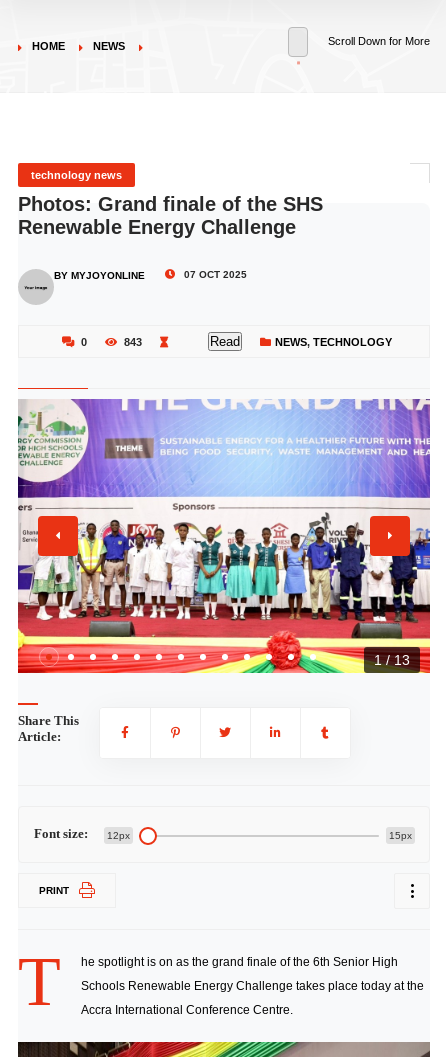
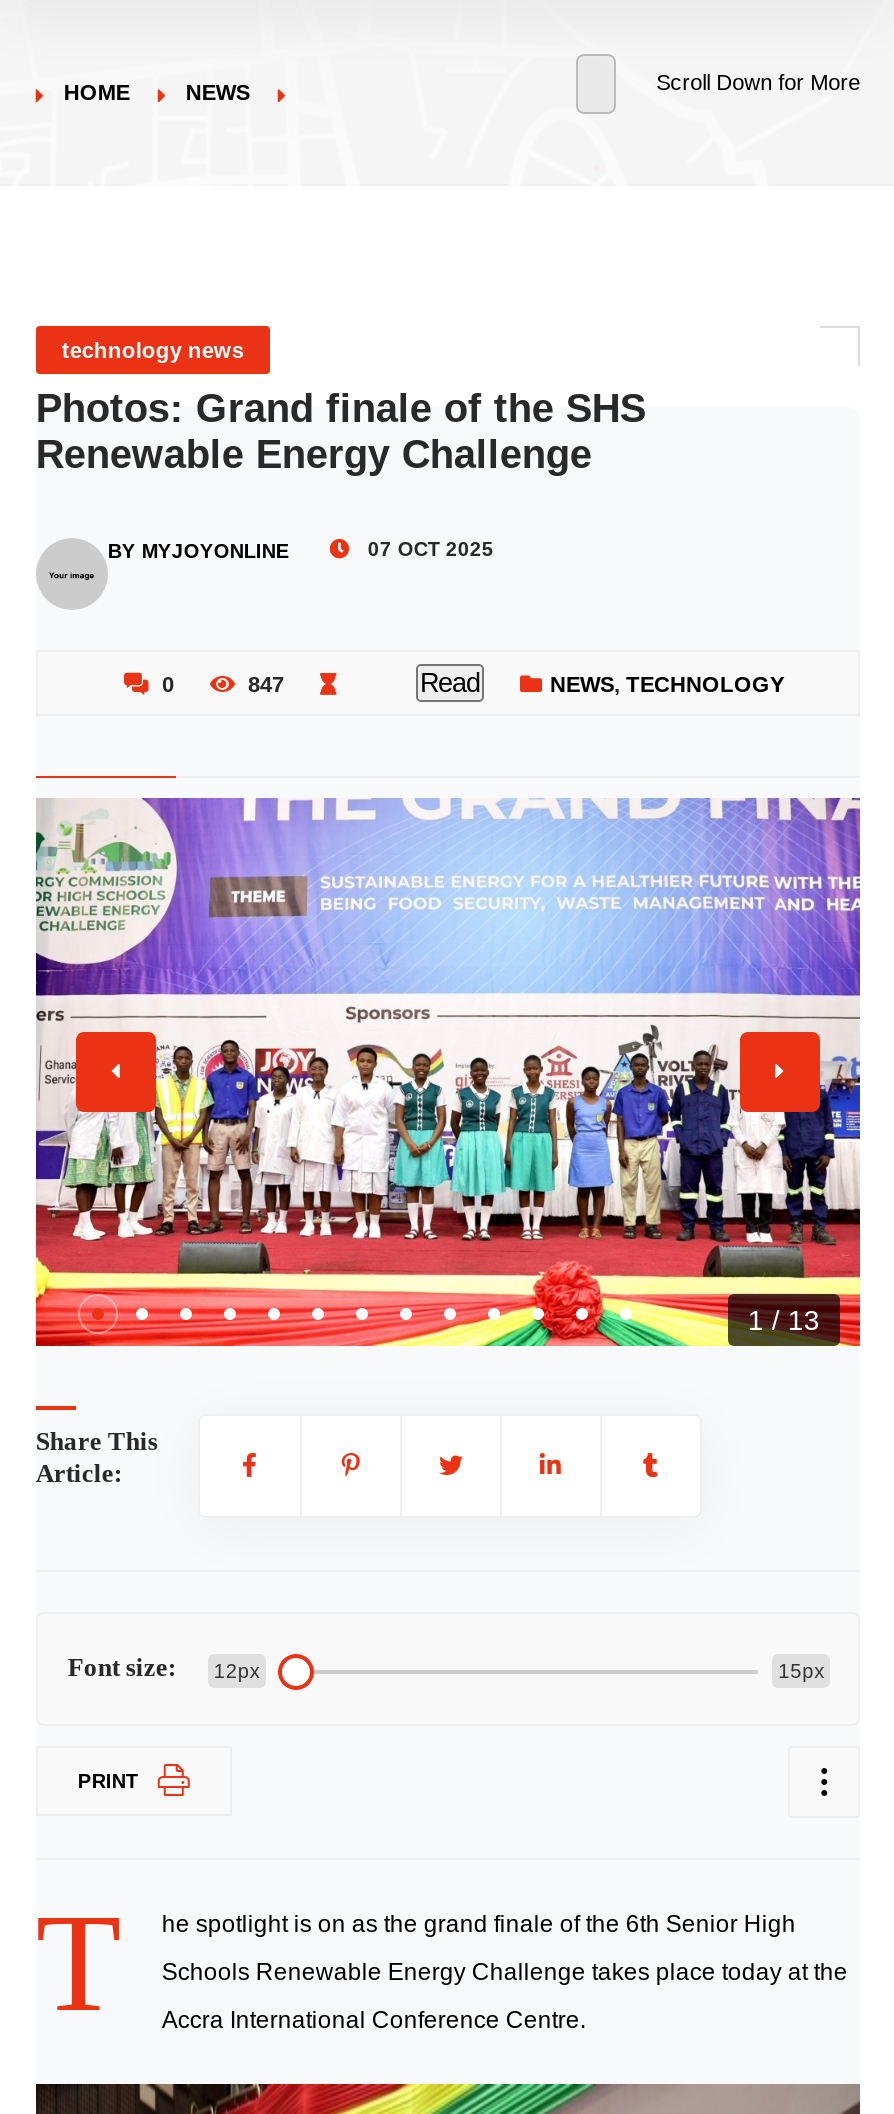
[121,336,142,348] 843 -> [242,672,284,696] 847

